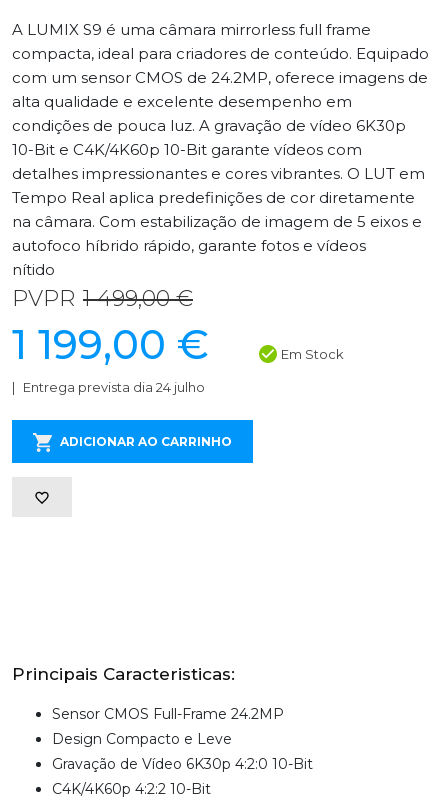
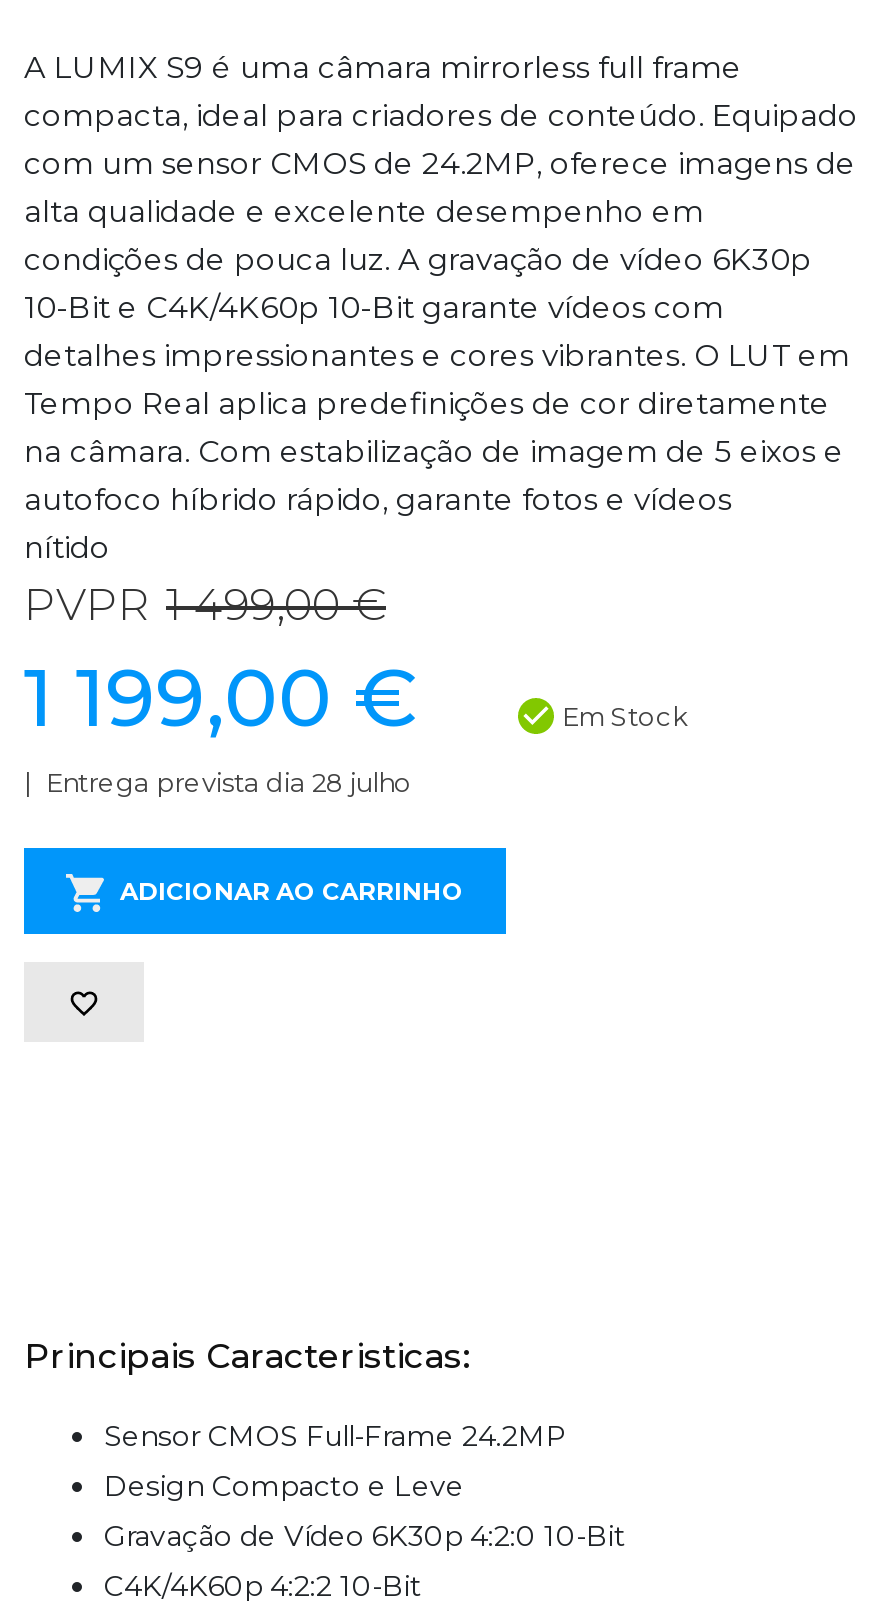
[23,379,205,395] Entrega prevista dia 24 julho -> [46,765,412,797] Entrega prevista dia 28 julho

